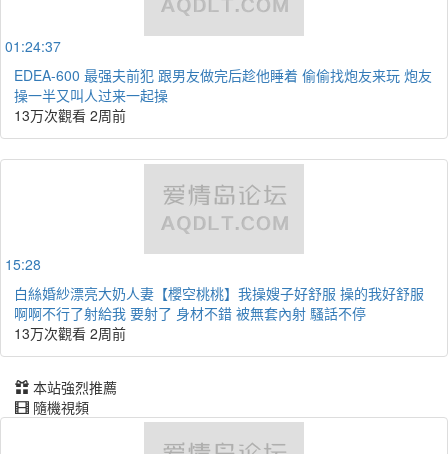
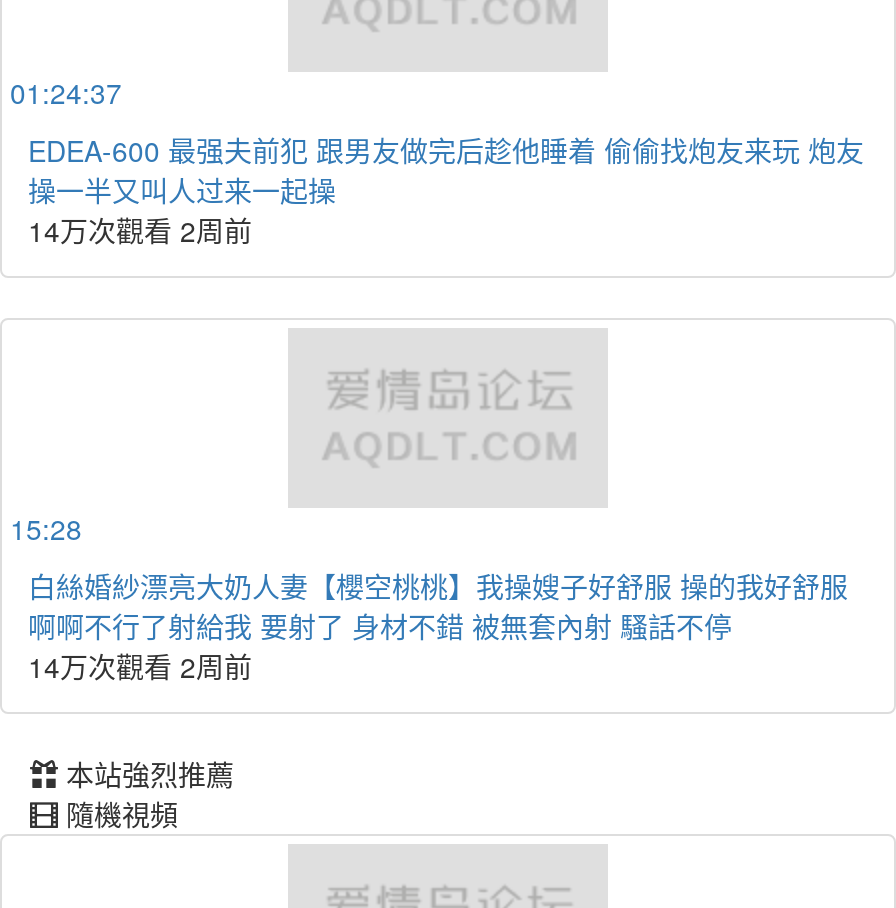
[14,105,126,125] 13万次觀看 2周前 -> [28,210,252,250] 14万次觀看 2周前
[14,323,126,343] 13万次觀看 2周前 -> [28,646,252,686] 14万次觀看 2周前

